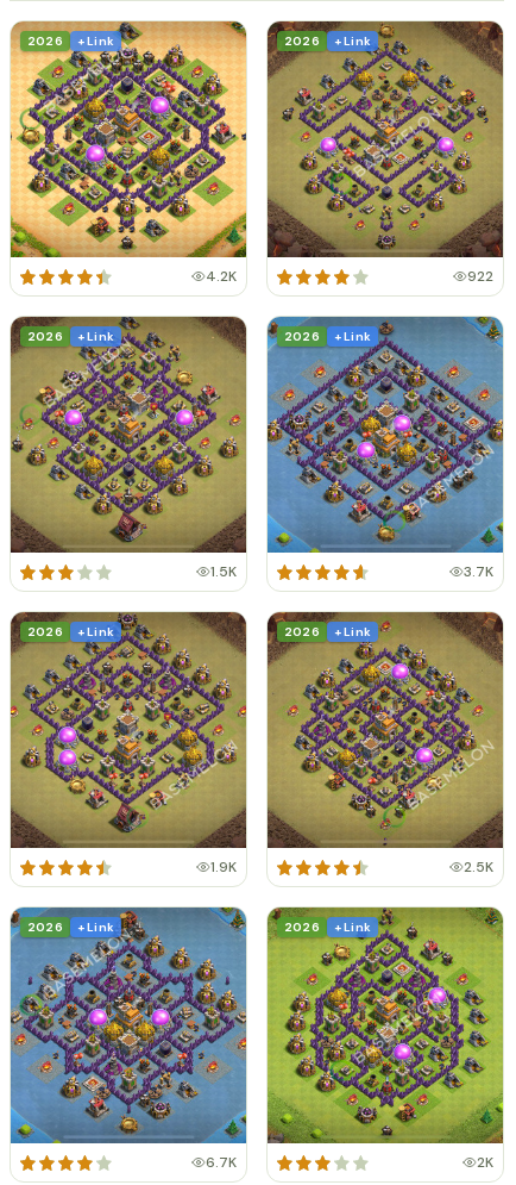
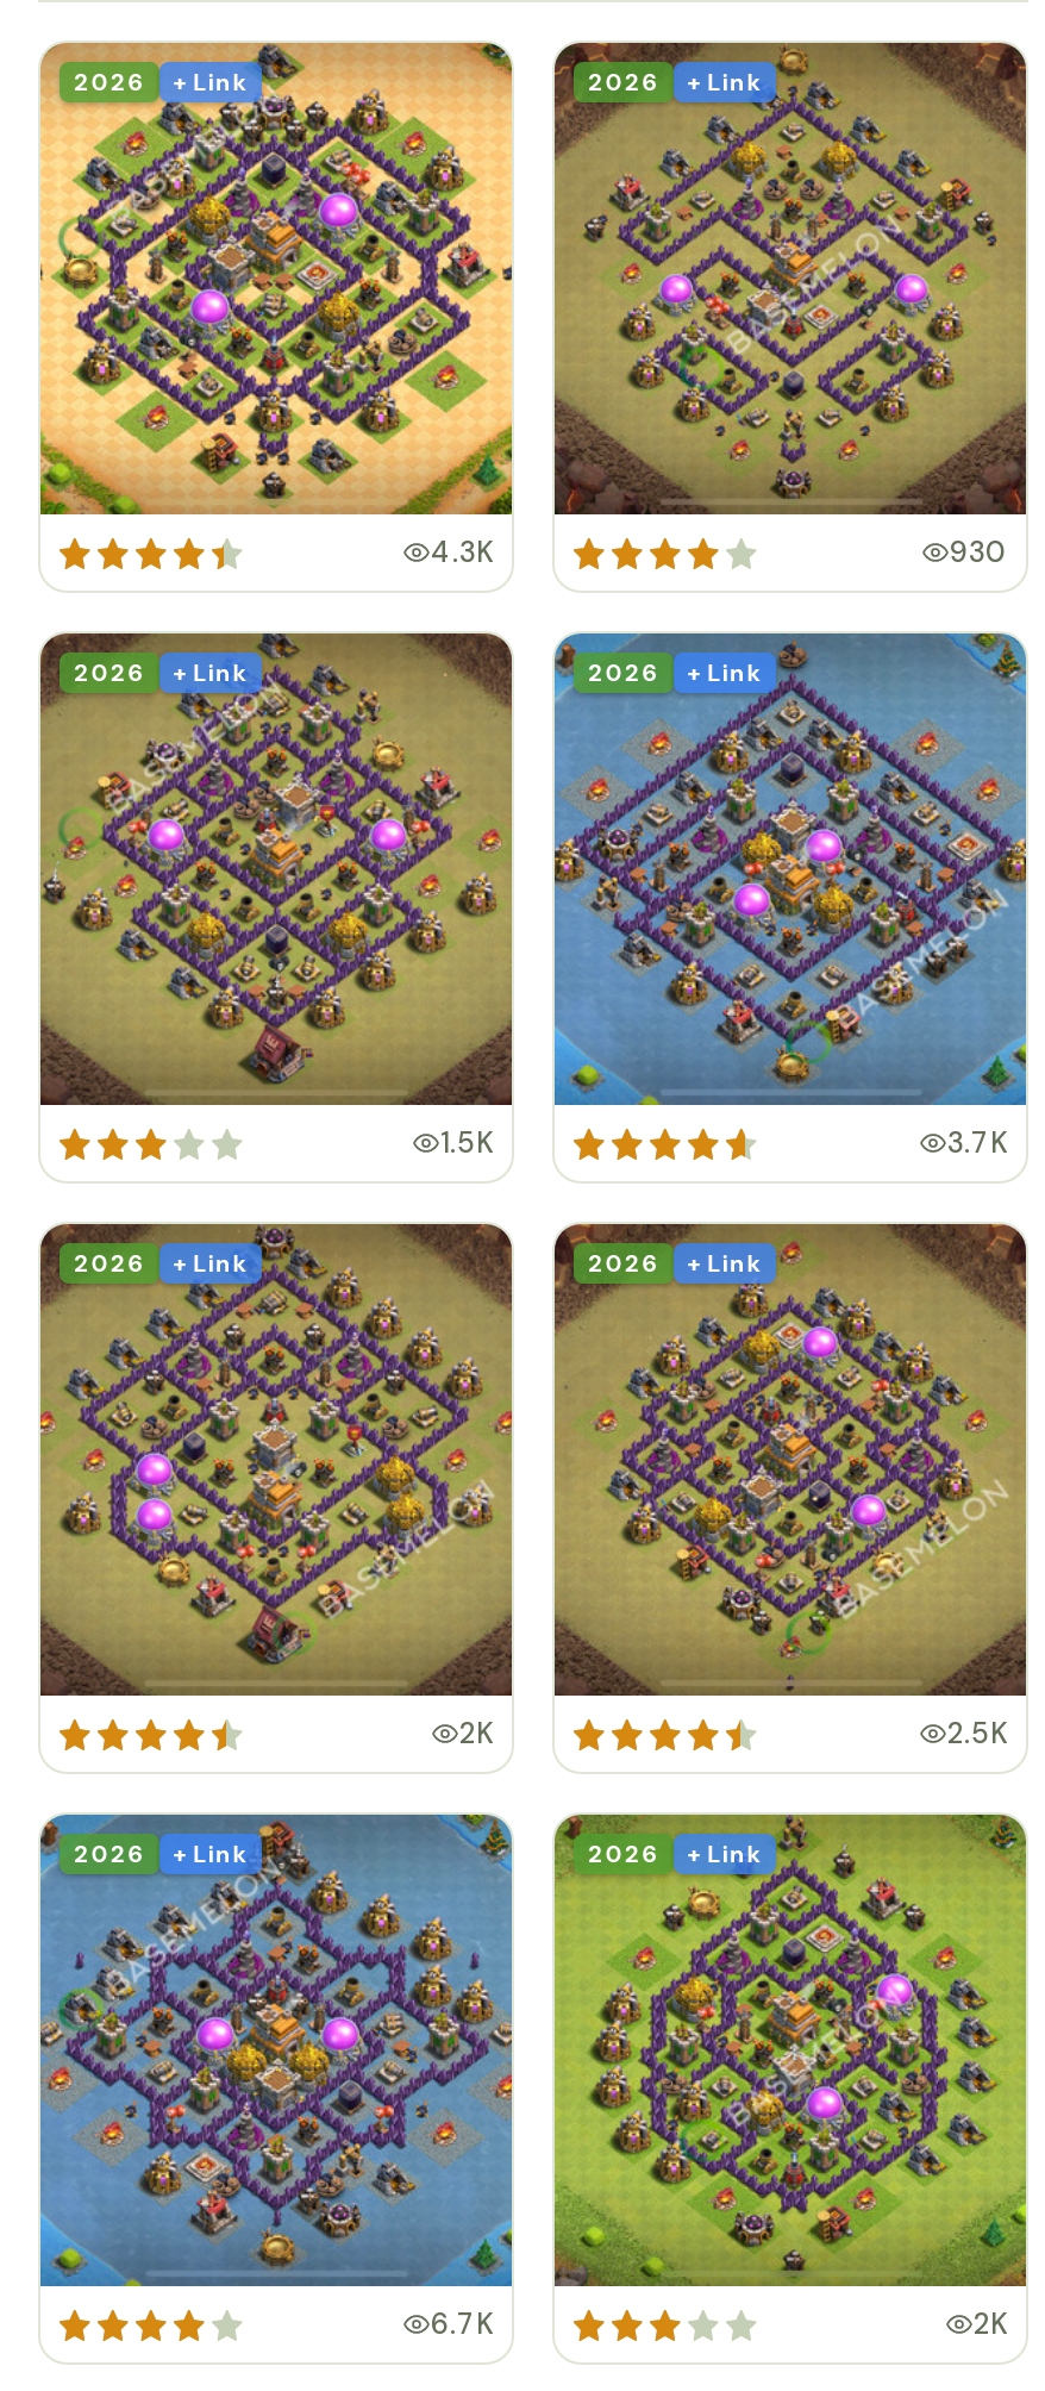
[206,267,237,286] 4.2K -> [431,533,493,572] 4.3K
[467,267,493,286] 922 -> [950,533,1007,572] 930
[210,857,237,877] 1.9K -> [459,1715,493,1753] 2K

